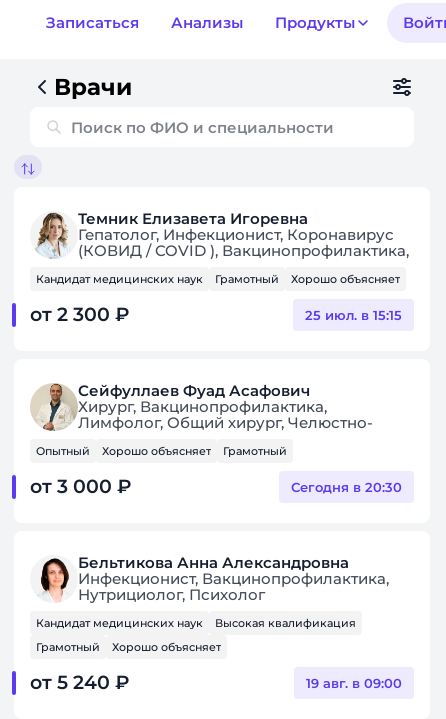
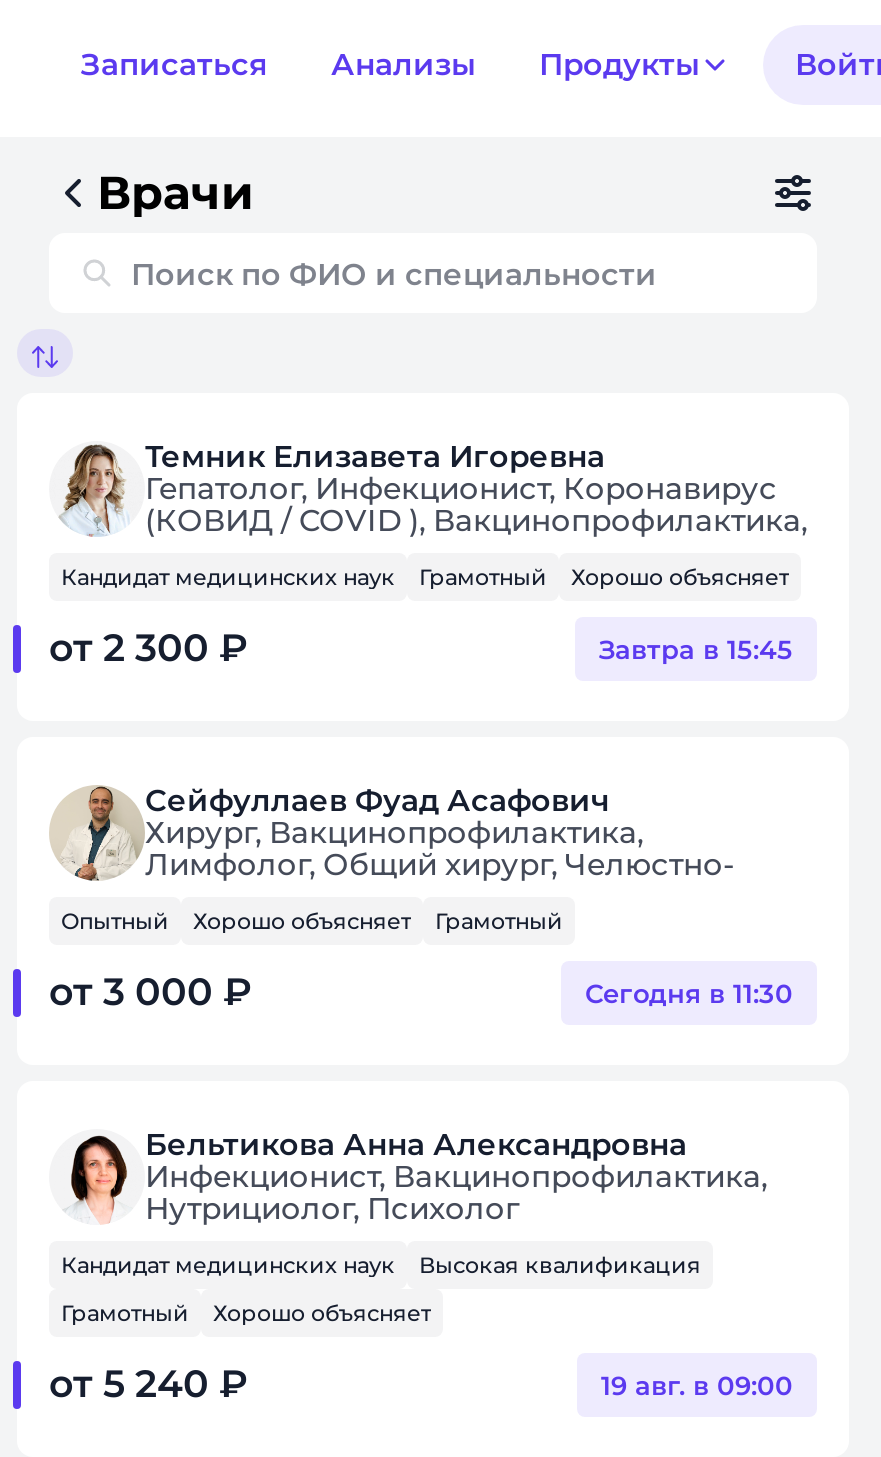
[305,307,402,323] 25 июл. в 15:15 -> [599,633,793,665] Завтра в 15:45
[291,479,402,495] Сегодня в 20:30 -> [585,977,793,1009] Сегодня в 11:30

